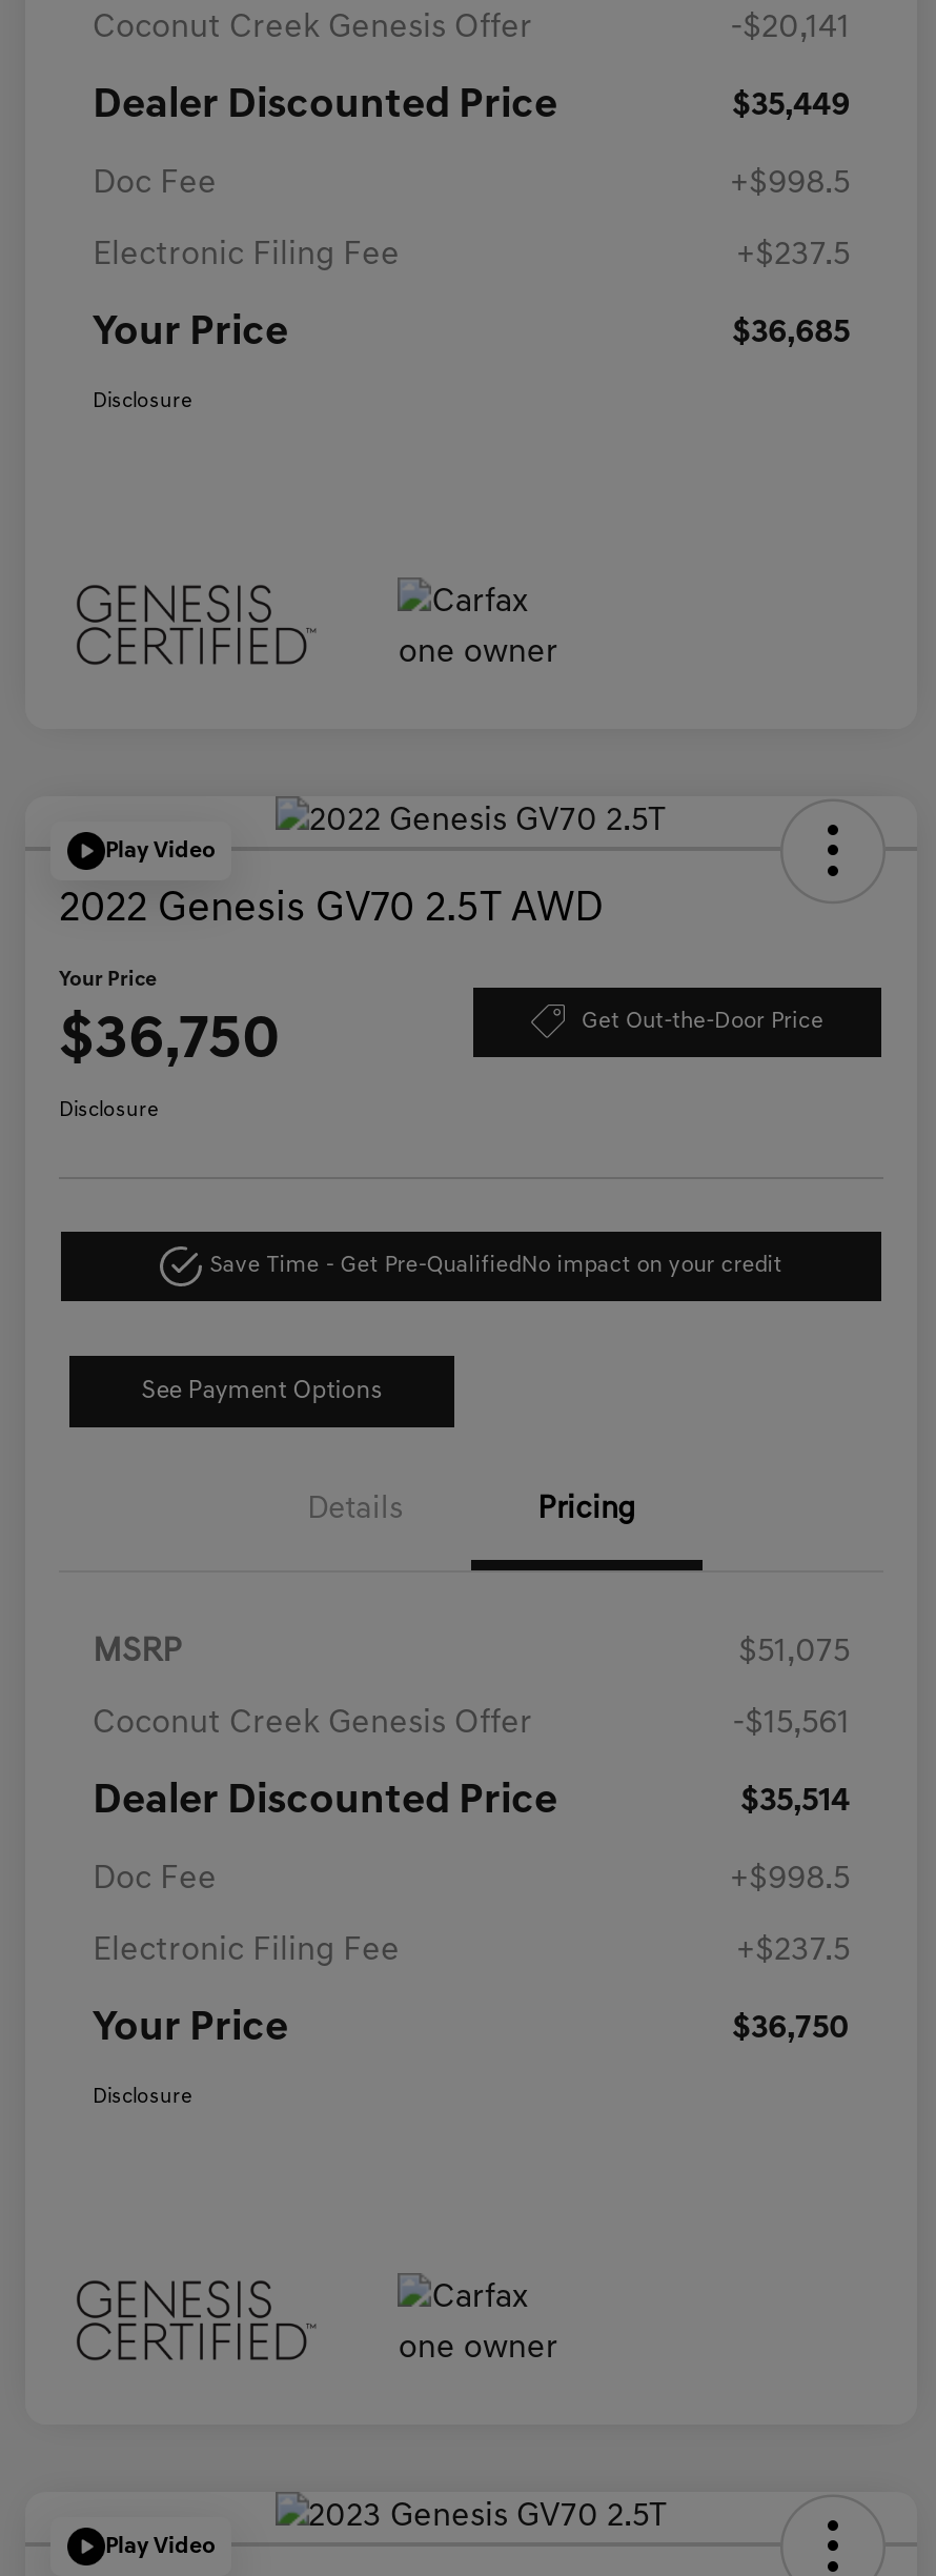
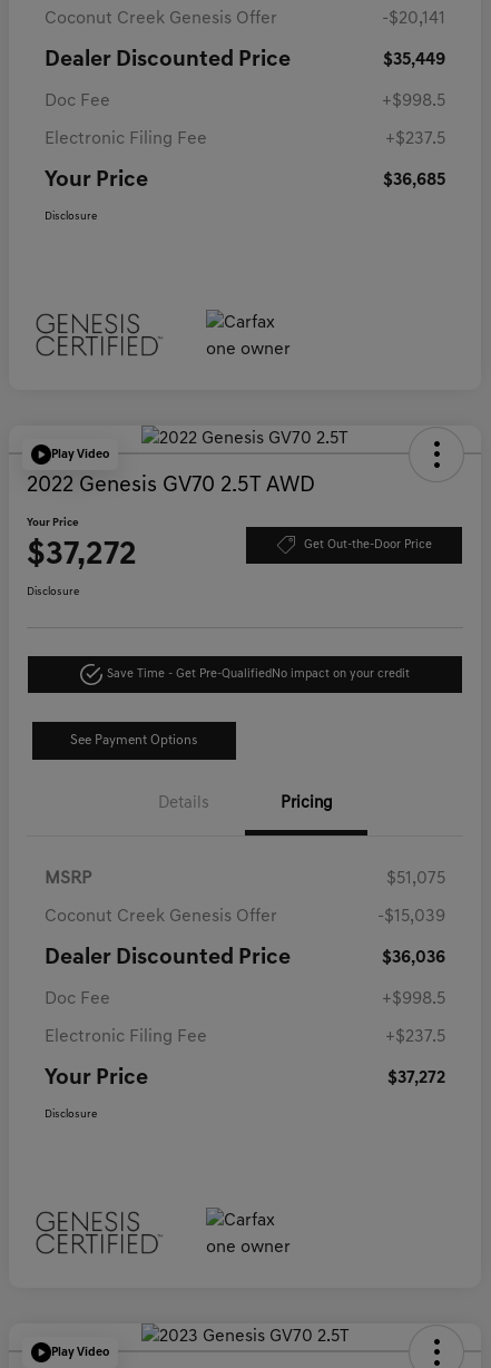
[59,1009,280,1074] $36,750 -> [27,538,137,573] $37,272
[732,1708,850,1741] -$15,561 -> [377,908,445,926] -$15,039
[740,1785,850,1819] $35,514 -> [382,949,445,967] $36,036
[732,2013,850,2046] $36,750 -> [387,1070,445,1087] $37,272

